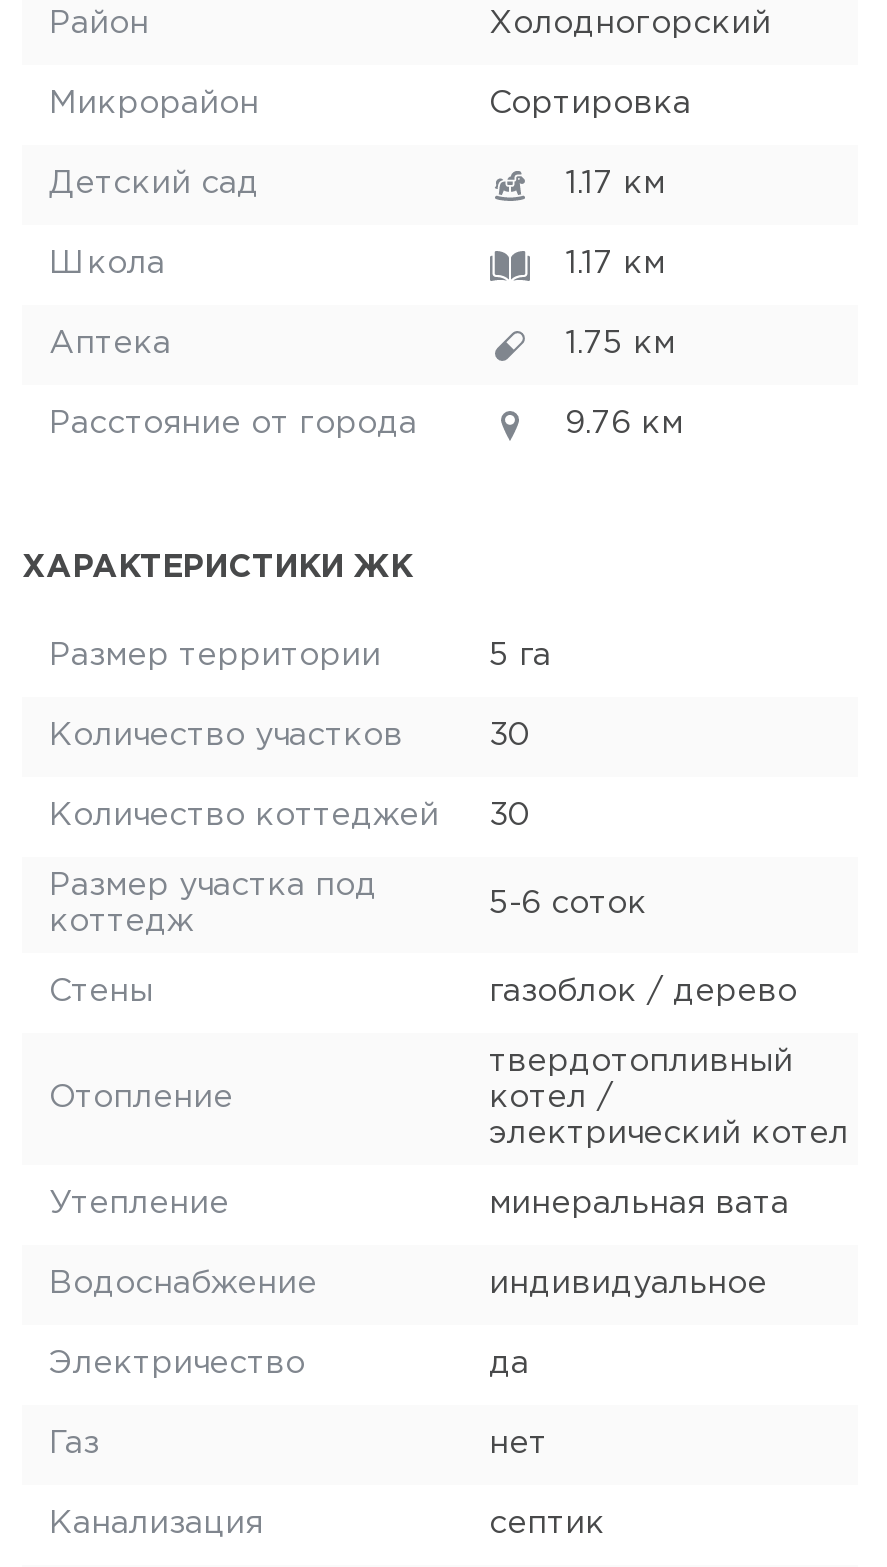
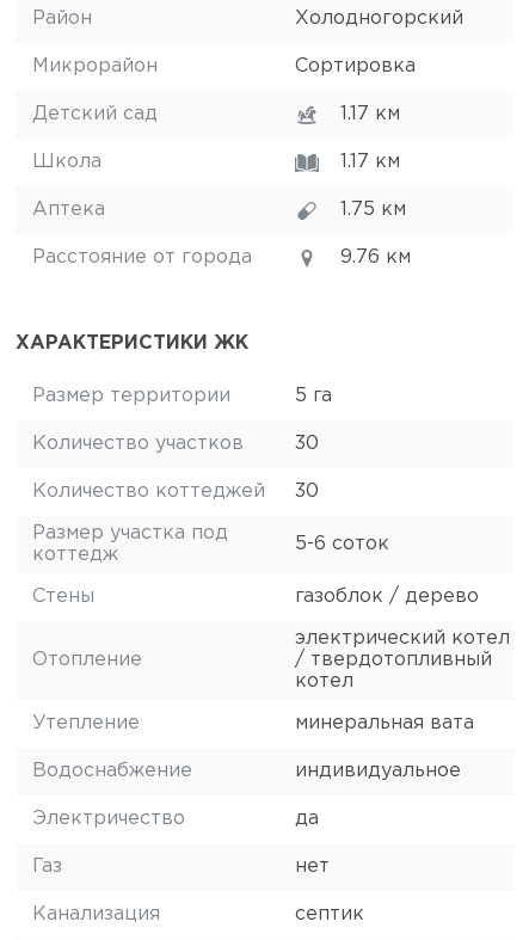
[489,1048,793,1114] твердотопливный | котел / -> none
none -> [294,652,491,691] / твердотопливный | котел
moved [489,1120,849,1150] -> [294,630,509,648]: электрический котел

